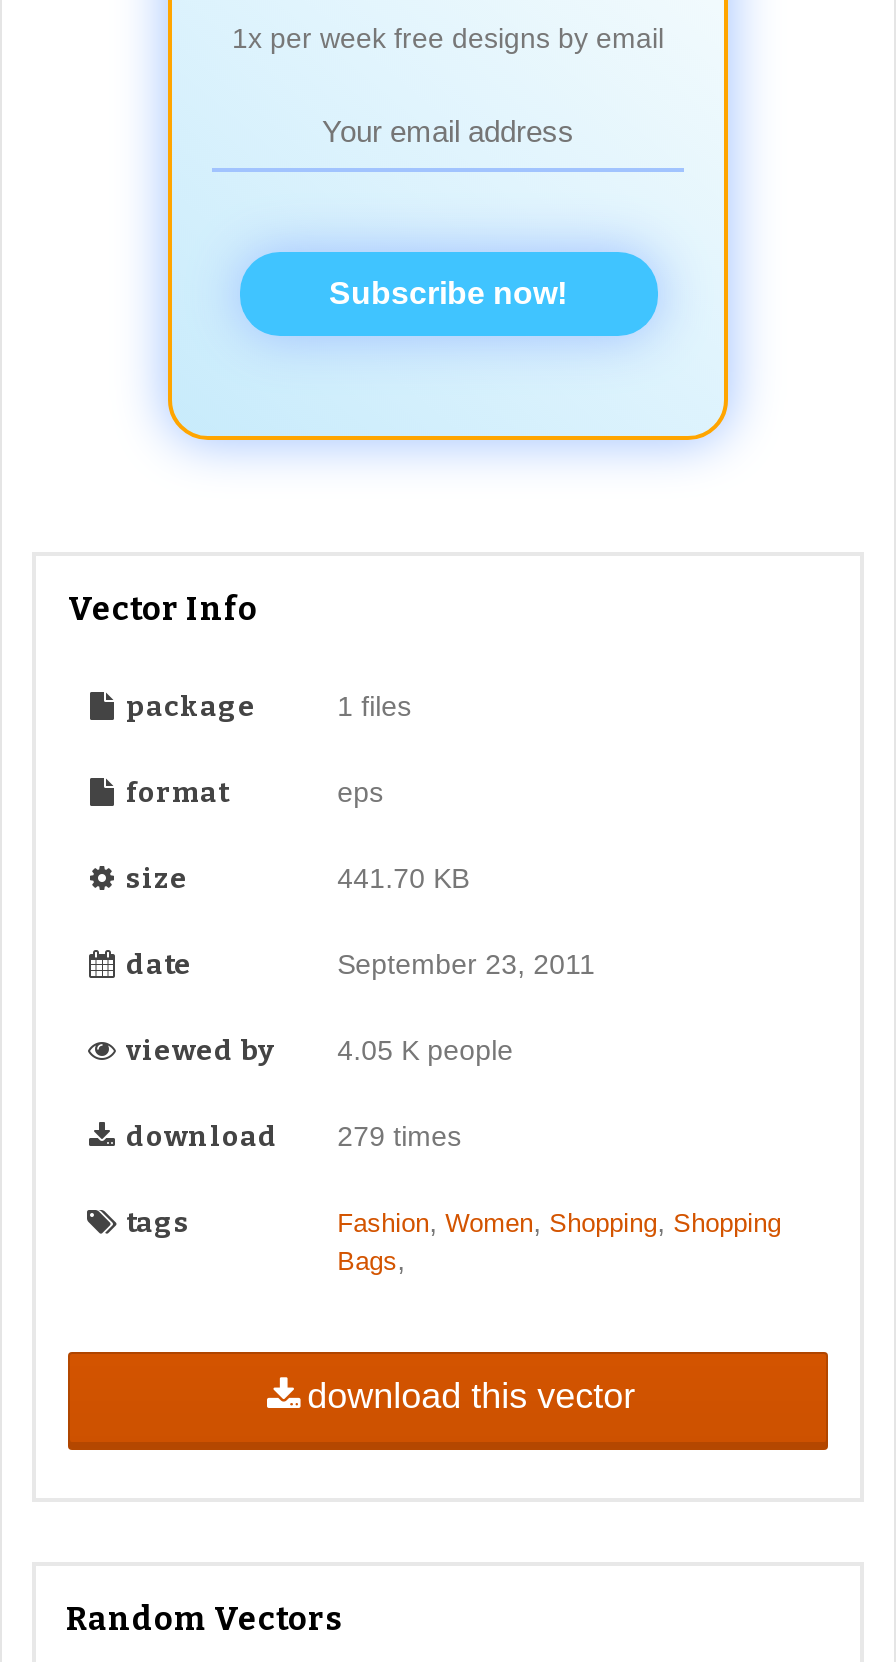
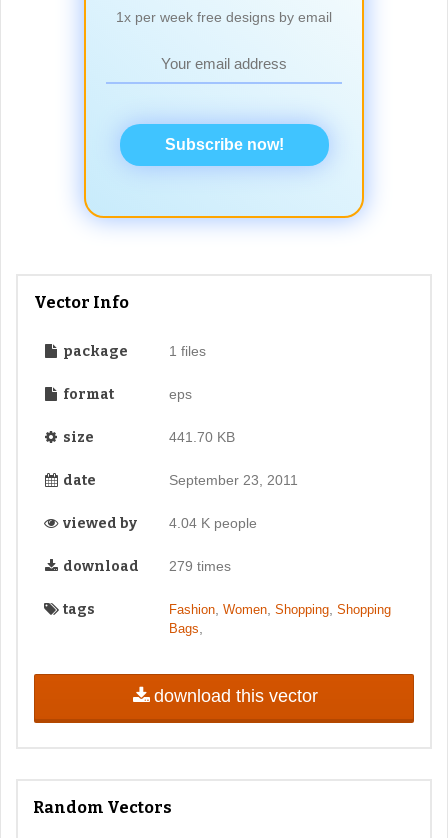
[120,1035,513,1069] viewed by 4.05 K people -> [60,515,257,532] viewed by 4.04 K people

